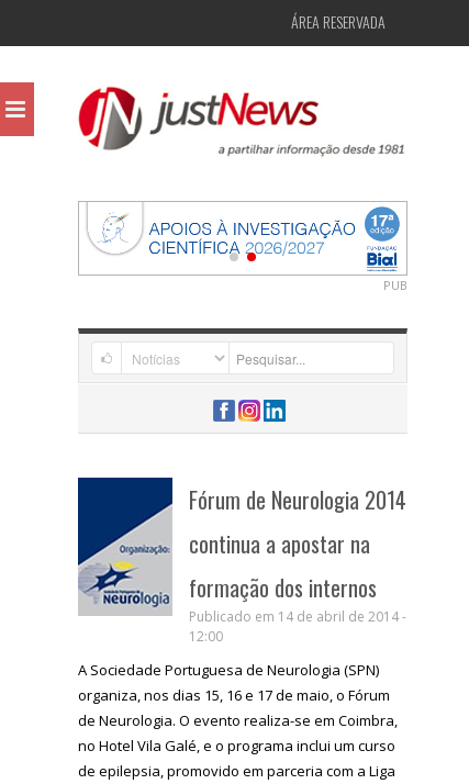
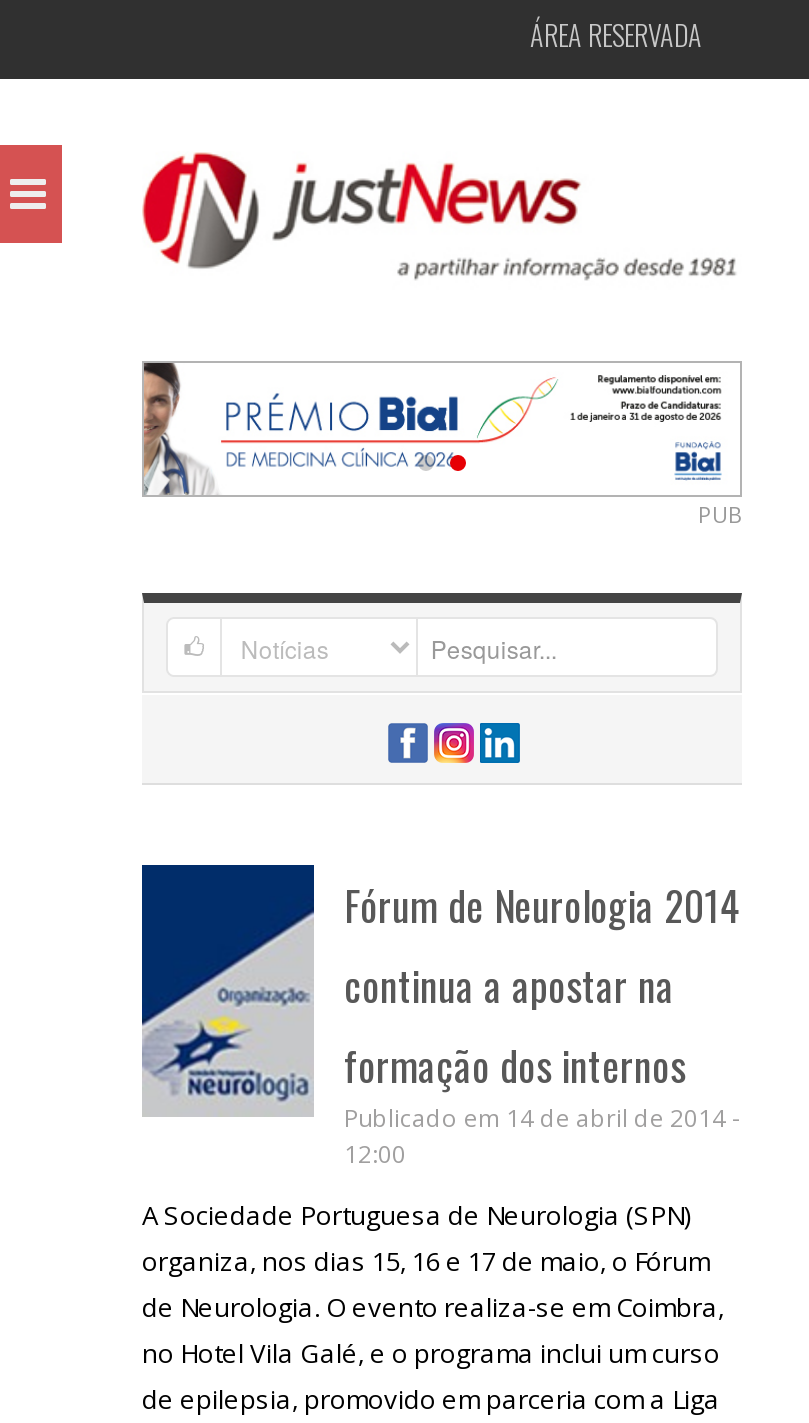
[79,202,401,275] [image] -> [142,361,728,497] [image]

